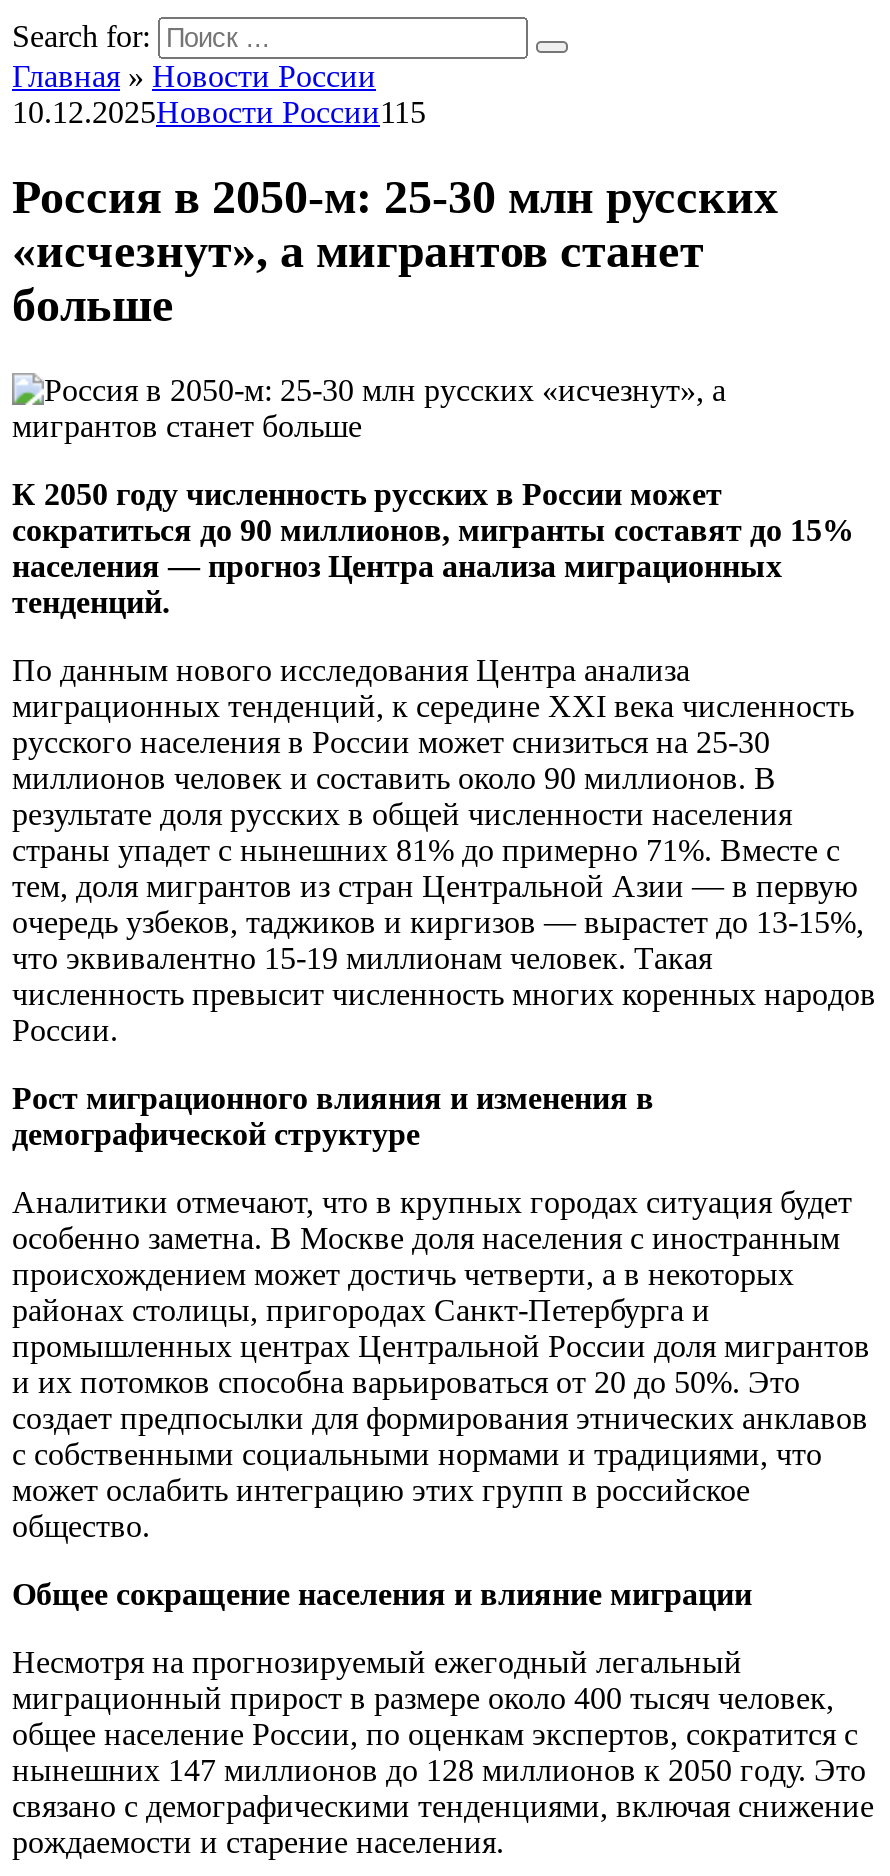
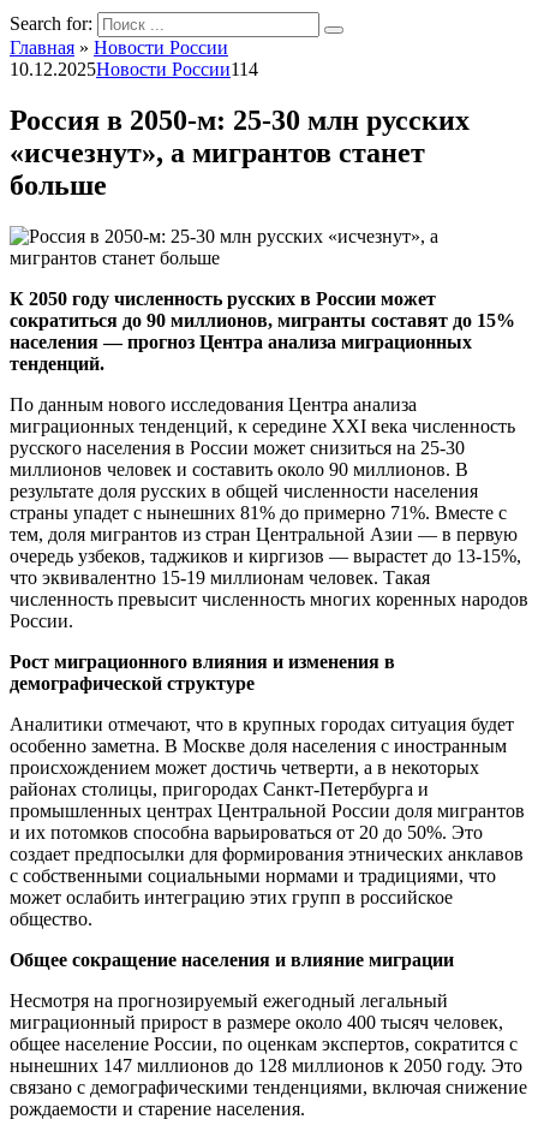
[12,95,426,129] 10.12.2025Новости России115 -> [10,59,258,79] 10.12.2025Новости России114

